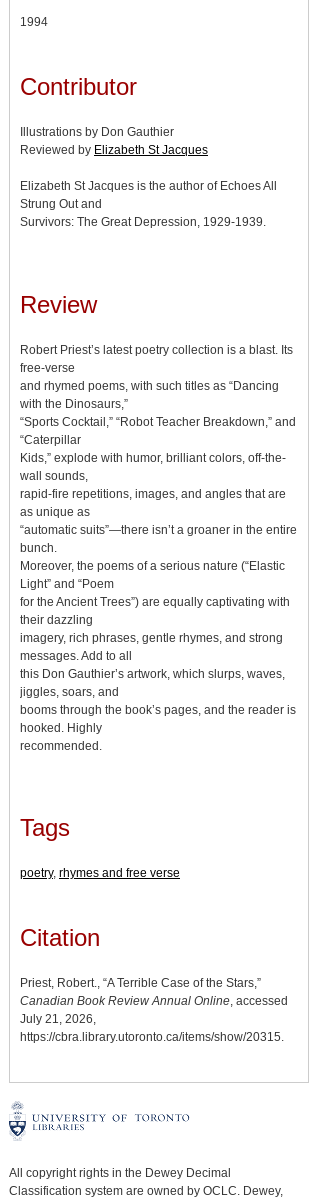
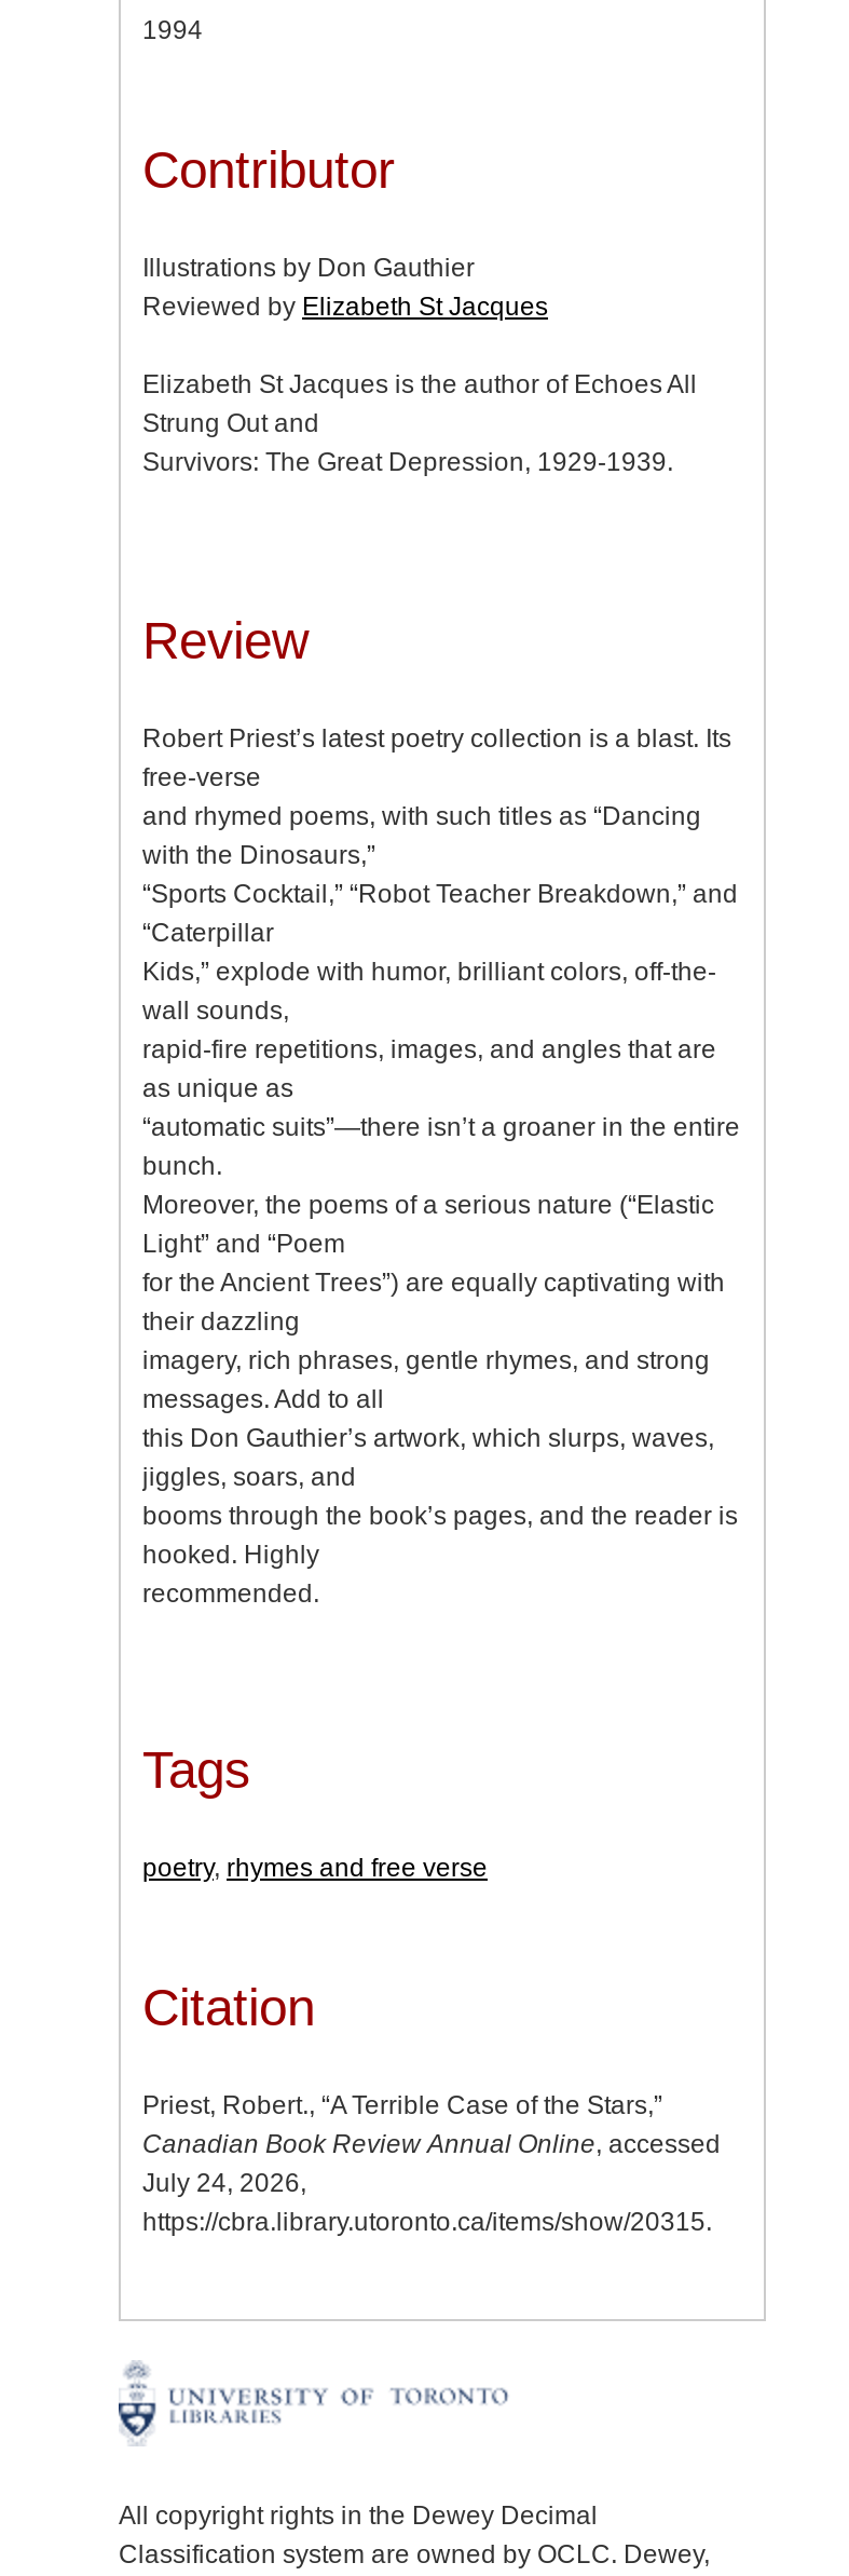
[20,1012,96,1026] July 21, 2026, -> [142,2169,306,2199] July 24, 2026,

